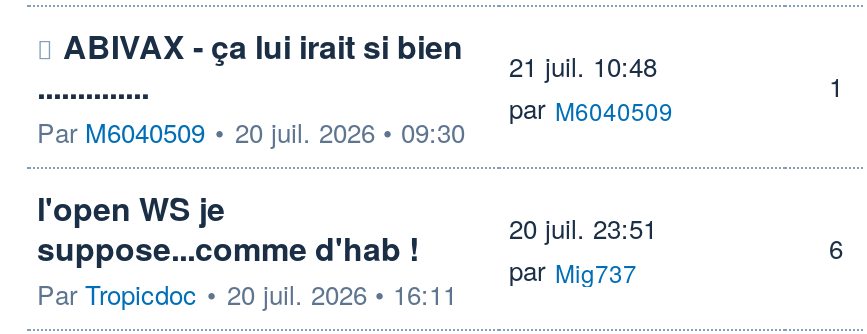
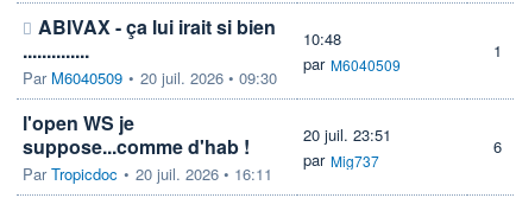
[63,23,657,85] ABIVAX - ça lui irait si bien 21 juil. 10:48 -> [38,13,341,50] ABIVAX - ça lui irait si bien 10:48

